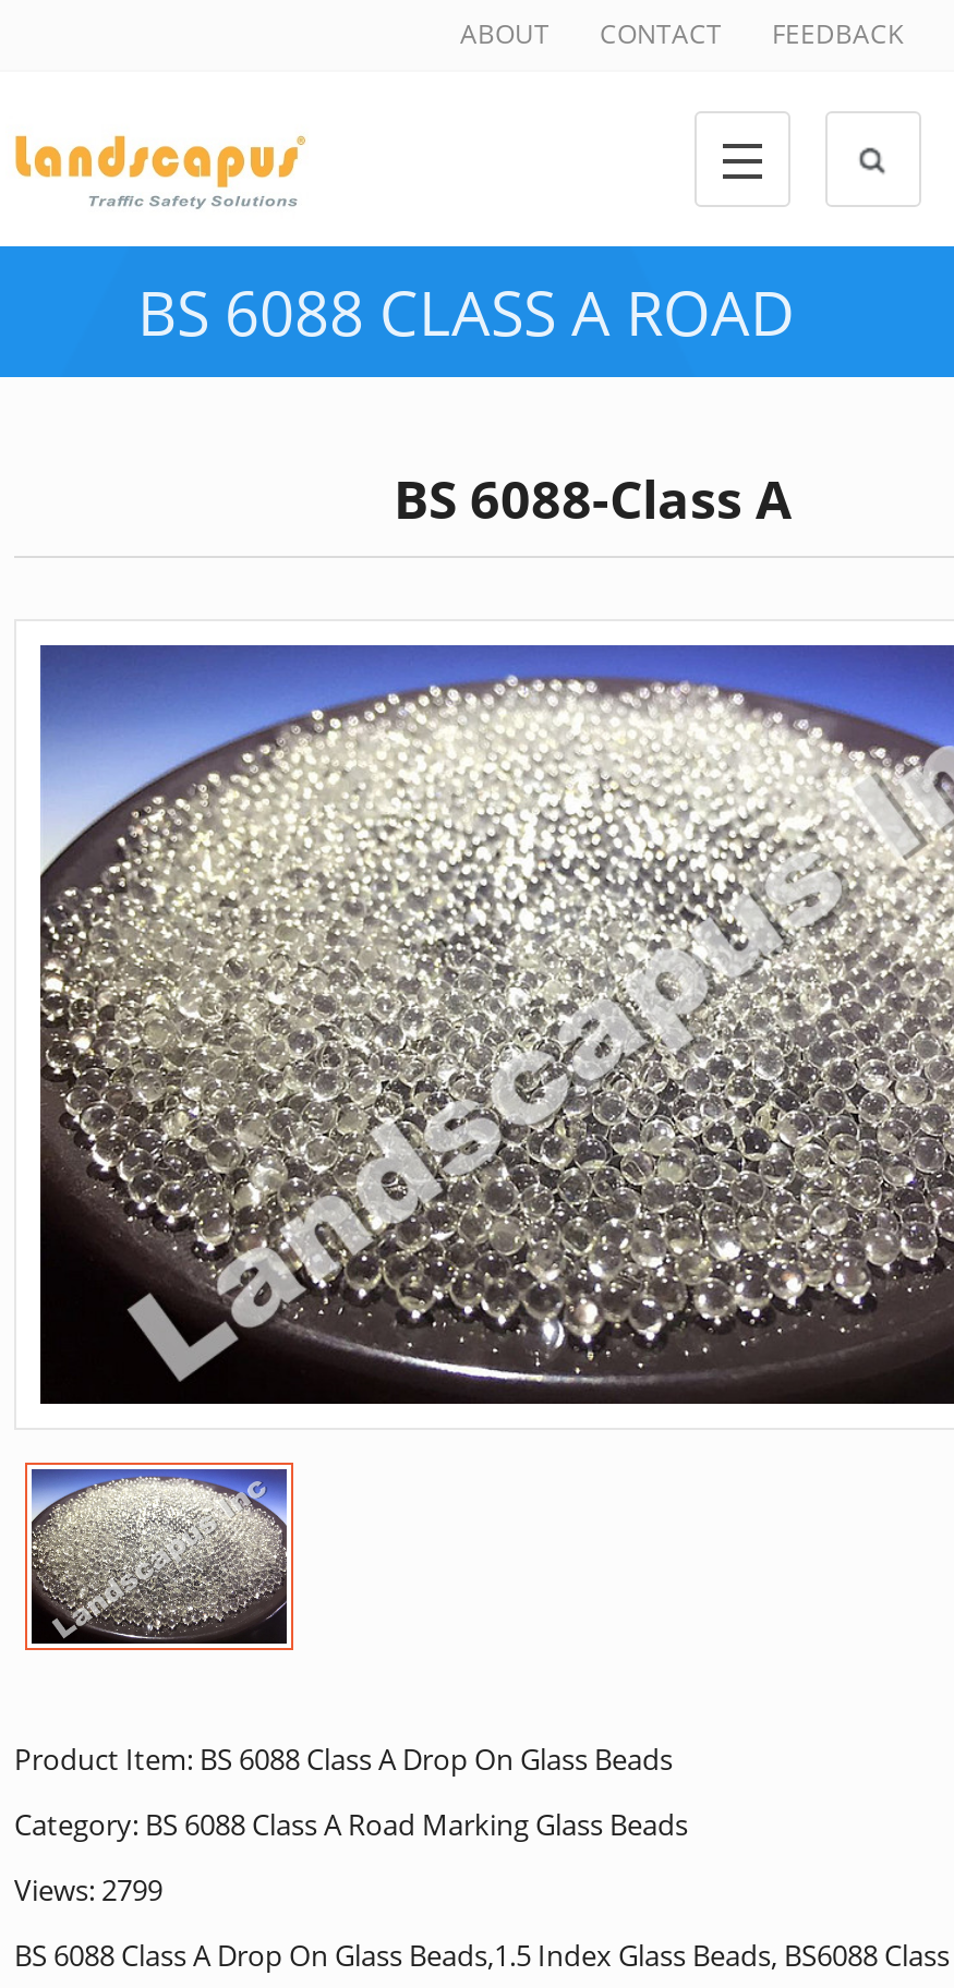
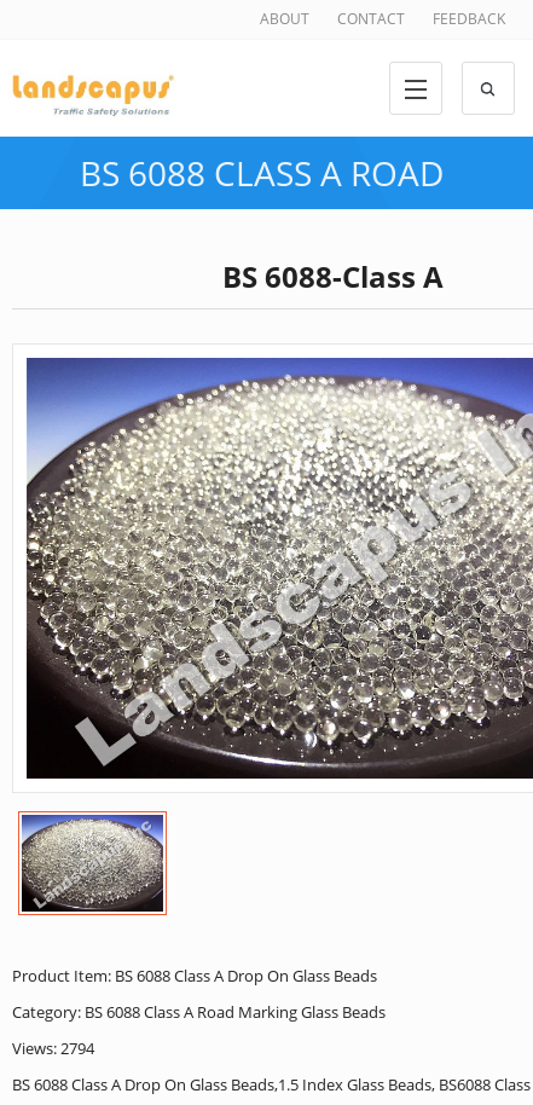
[14,1871,162,1910] Views: 2799 -> [12,1038,94,1059] Views: 2794

